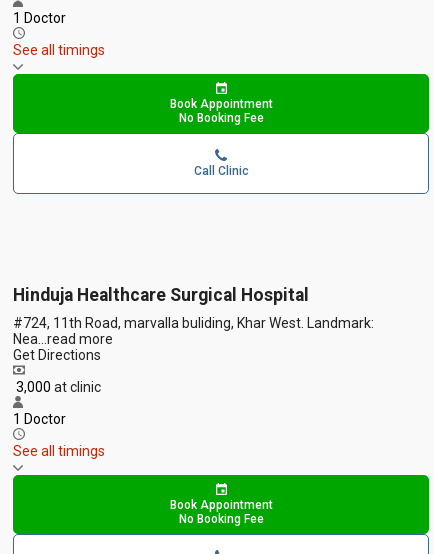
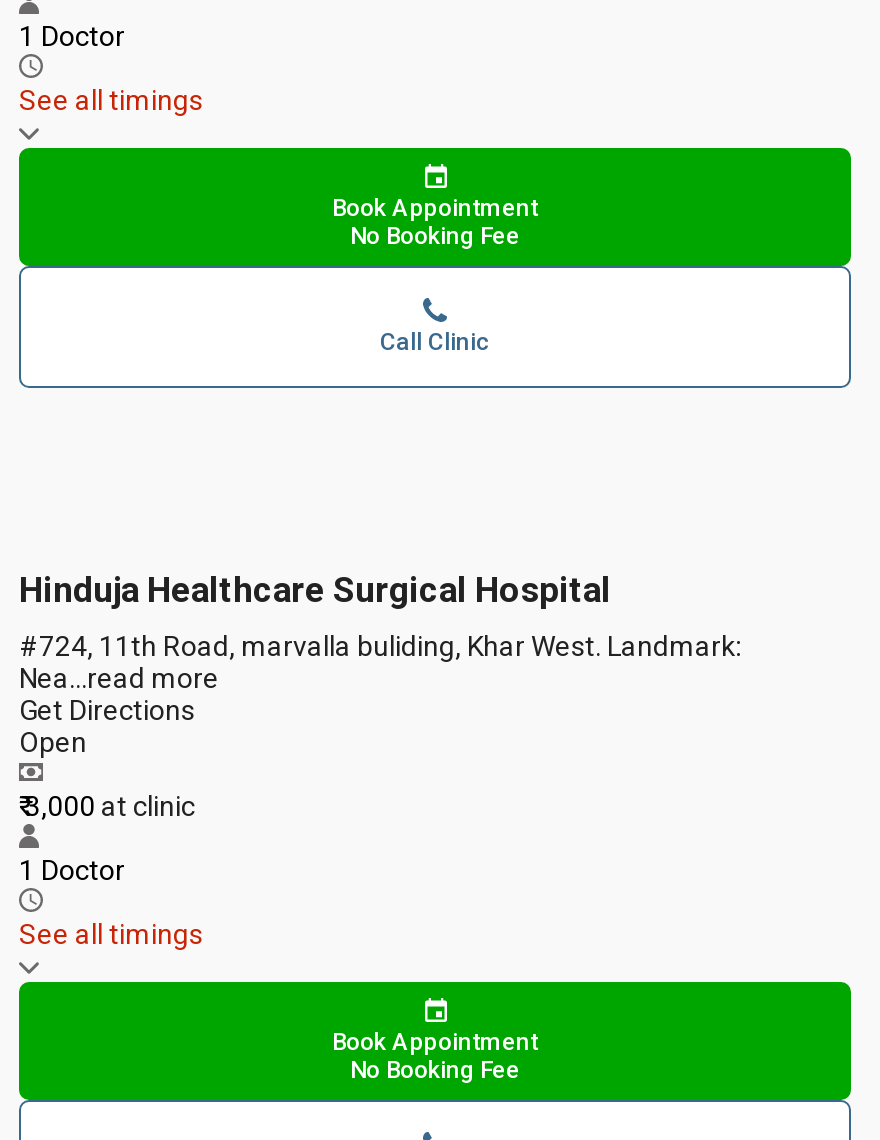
none -> [19,726,87,758] Open

